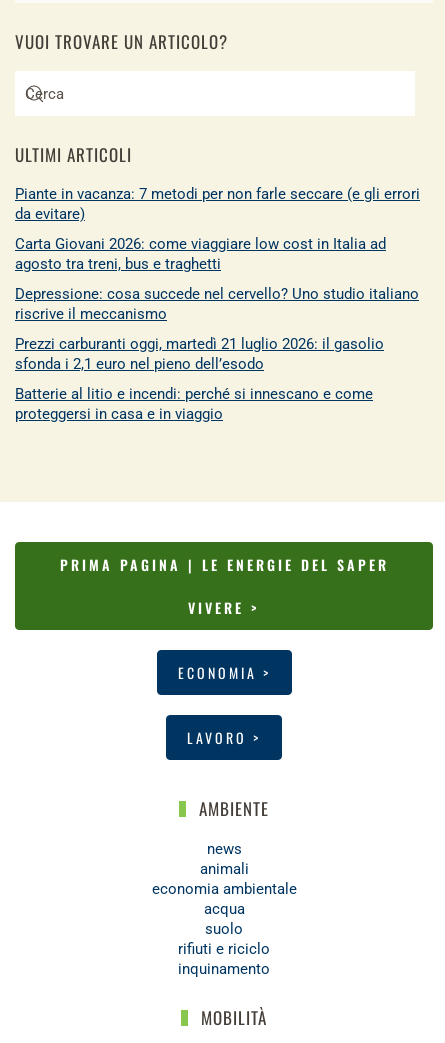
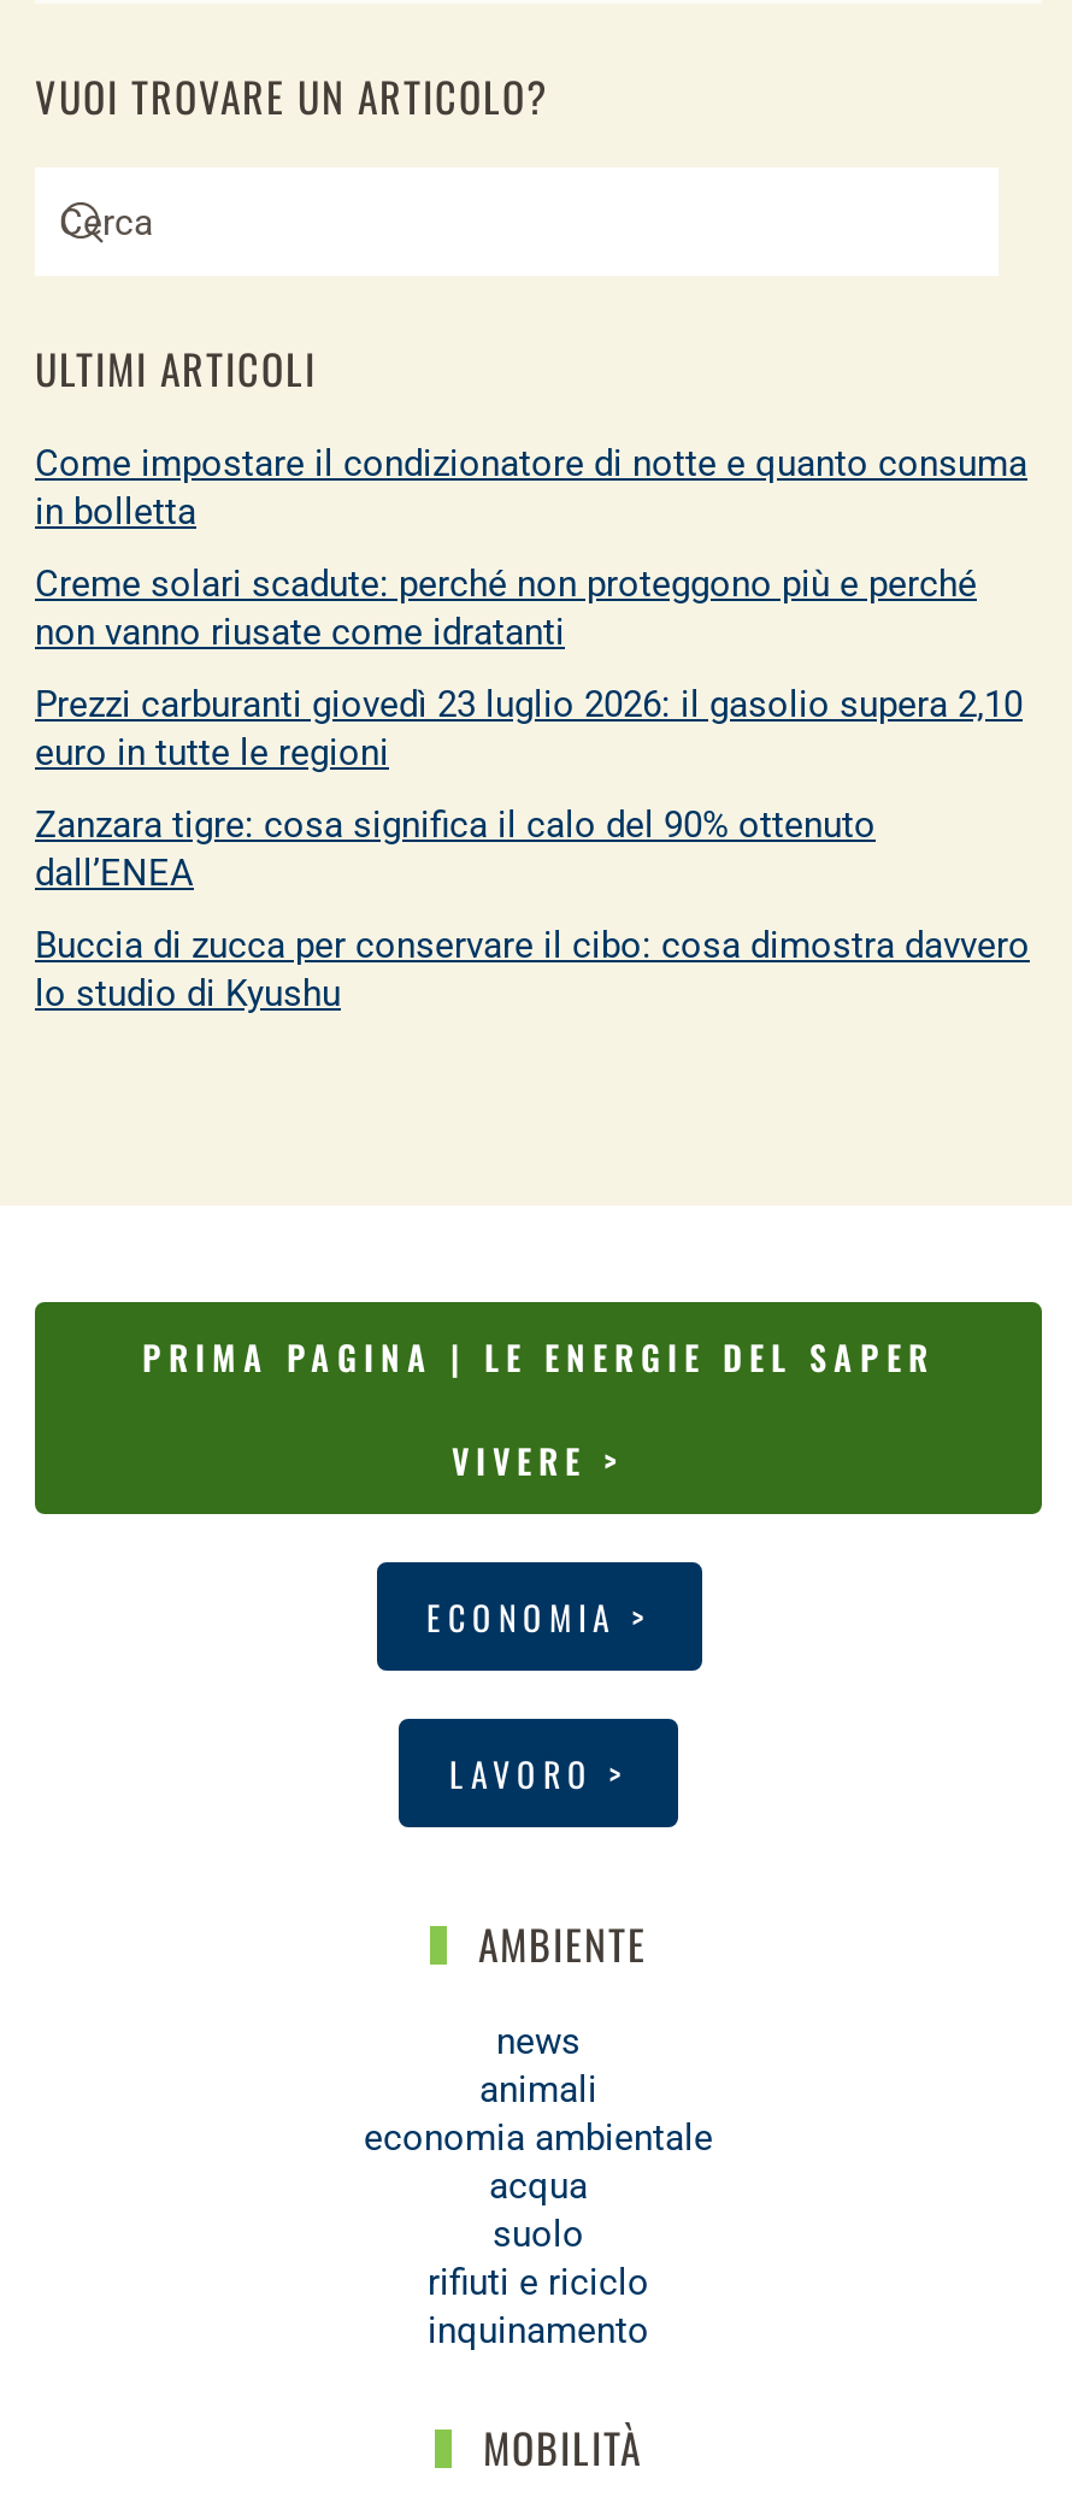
[15,185,420,223] Piante in vacanza: 7 metodi per non farle seccare (e gli errori | da evitare) -> [35,442,1027,534] Come impostare il condizionatore di notte e quanto consuma | in bolletta
[15,235,386,273] Carta Giovani 2026: come viaggiare low cost in Italia ad | agosto tra treni, bus e traghetti -> [35,563,977,654] Creme solari scadute: perché non proteggono più e perché | non vanno riusate come idratanti
[15,285,419,323] Depressione: cosa succede nel cervello? Uno studio italiano | riscrive il meccanismo -> [35,683,1023,775] Prezzi carburanti giovedì 23 luglio 2026: il gasolio supera 2,10 | euro in tutte le regioni
[15,335,384,373] Prezzi carburanti oggi, martedì 21 luglio 2026: il gasolio | sfonda i 2,1 euro nel pieno dell’esodo -> [35,803,876,895] Zanzara tigre: cosa significa il calo del 90% ottenuto | dall’ENEA
[15,385,373,423] Batterie al litio e incendi: perché si innescano e come | proteggersi in casa e in viaggio -> [35,924,1030,1015] Buccia di zucca per conservare il cibo: cosa dimostra davvero | lo studio di Kyushu

